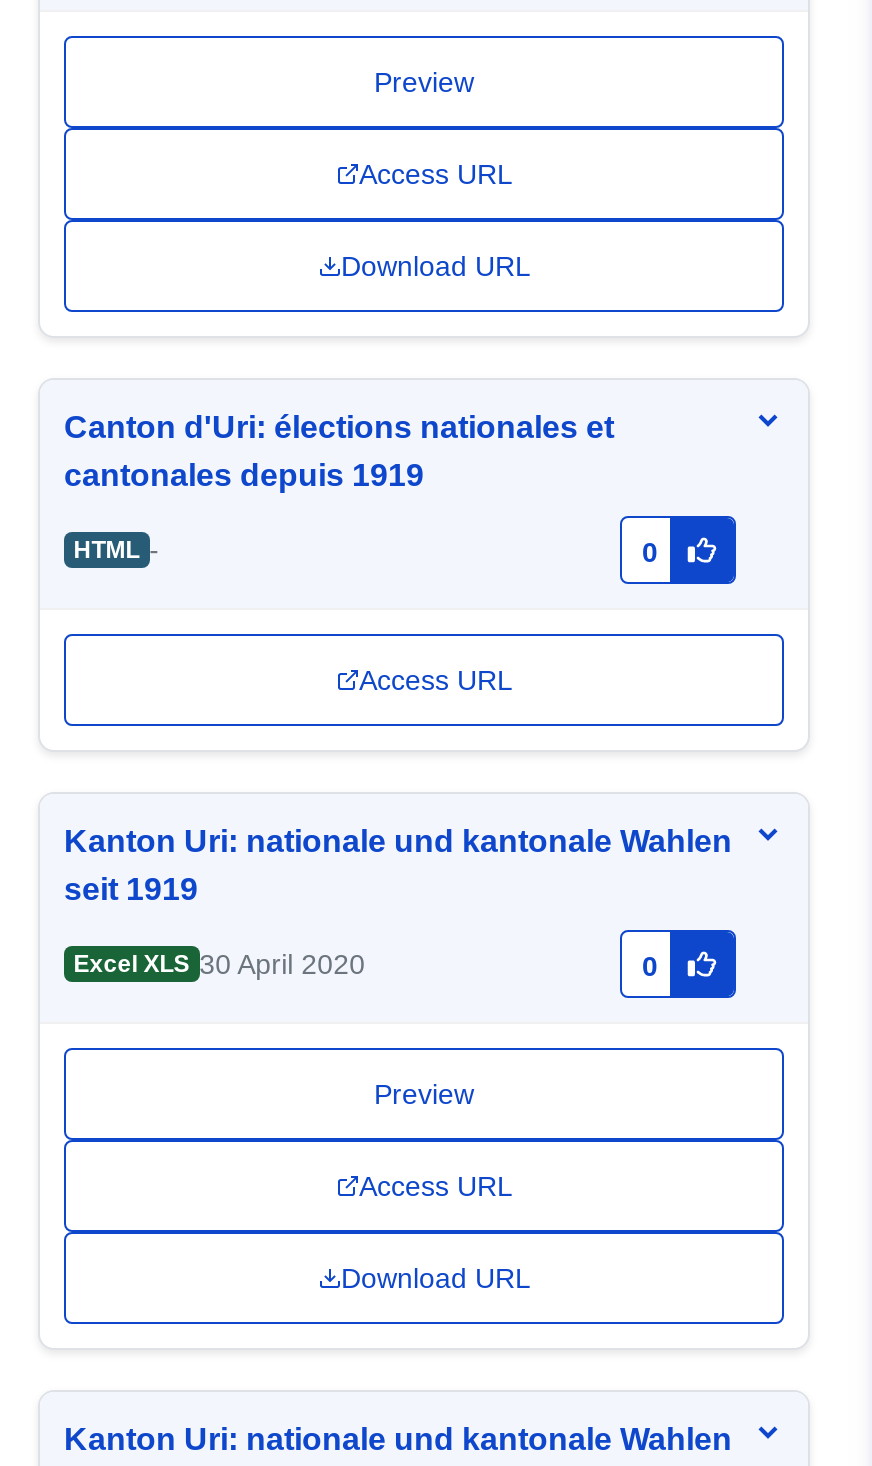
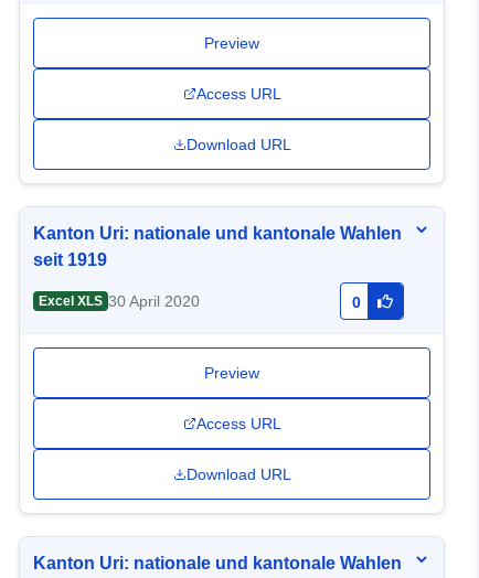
[64,411,658,569] Canton d'Uri: élections nationales et | cantonales depuis 1919 | HTML - | 0 -> none
[359,665,513,697] Access URL -> none

